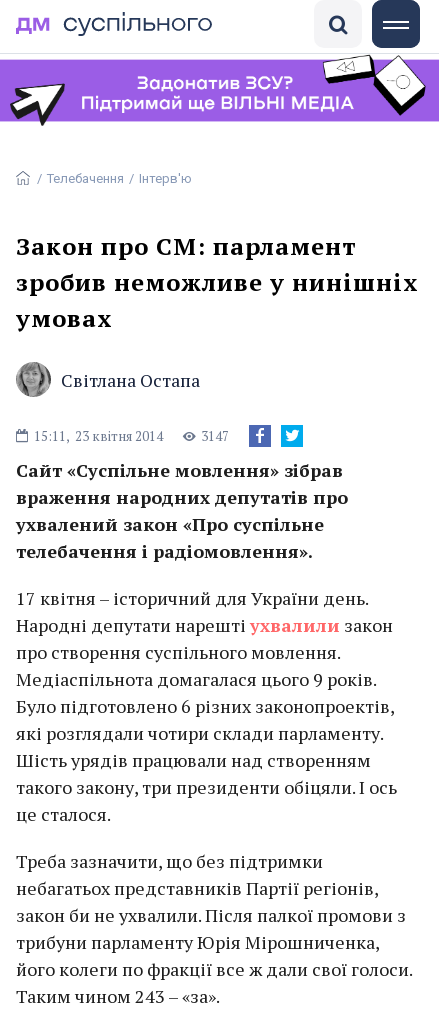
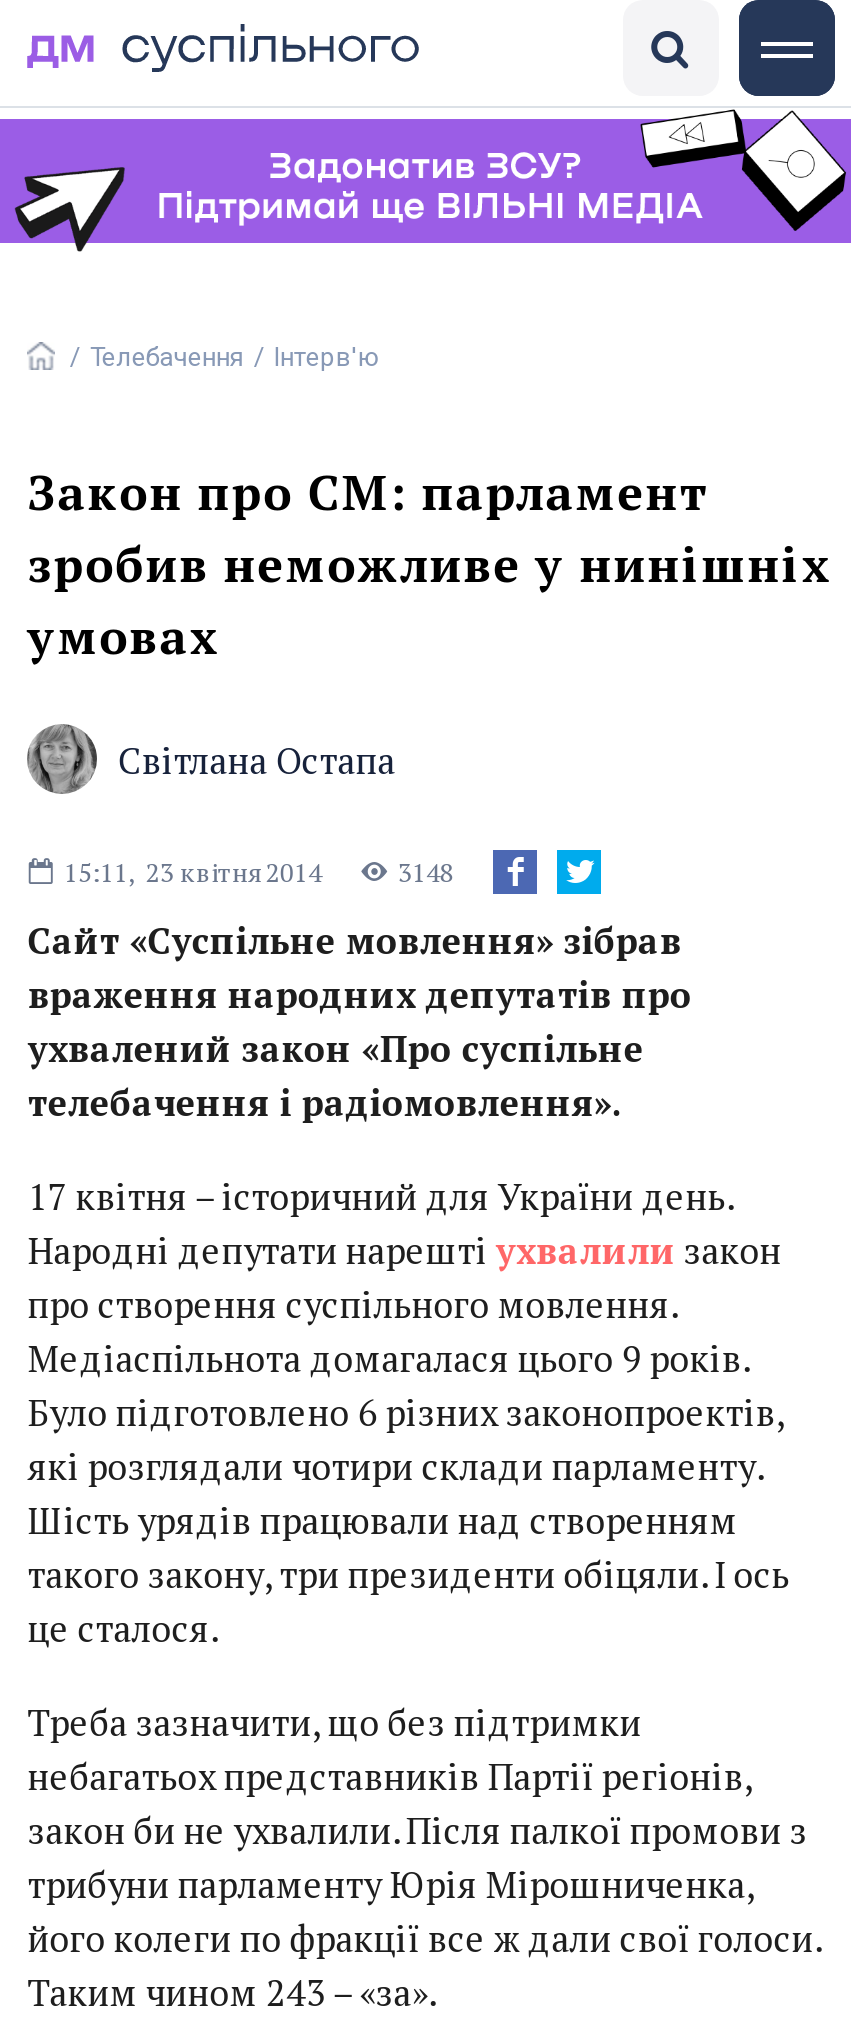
[201,427,229,445] 3147 -> [398,854,454,890] 3148

